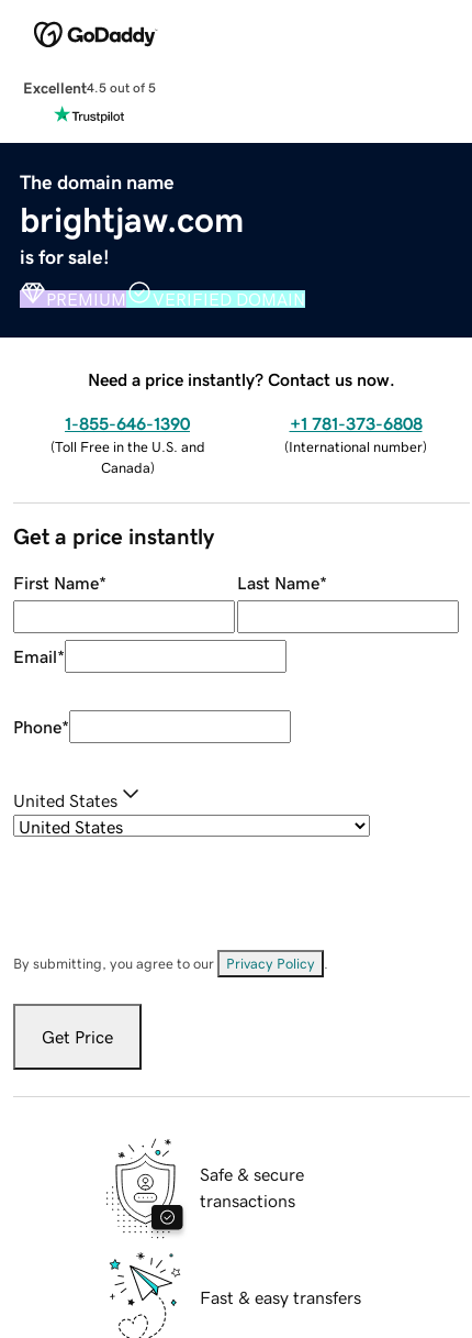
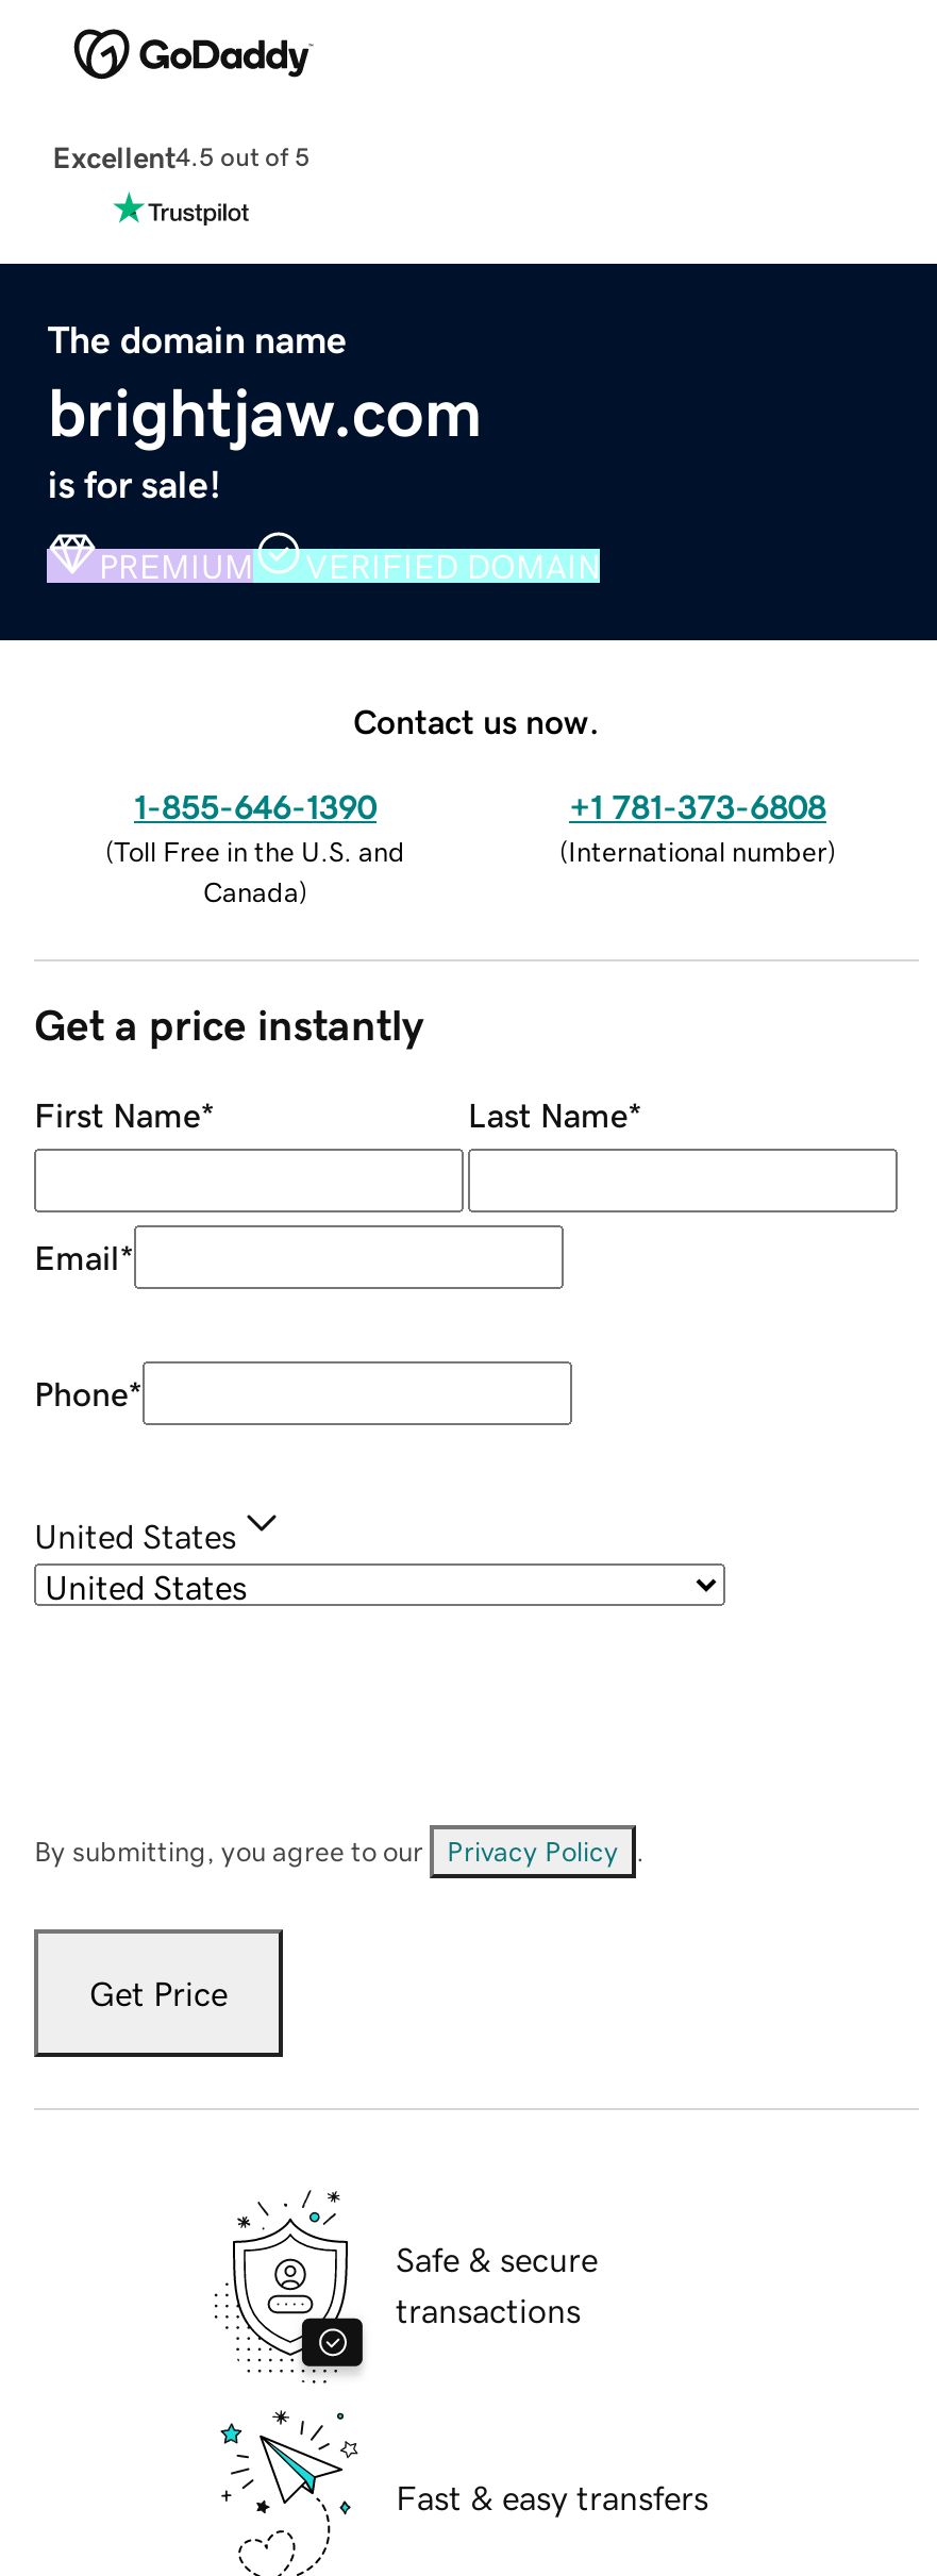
[88,370,395,388] Need a price instantly? Contact us now. -> [353,703,600,737] Contact us now.

